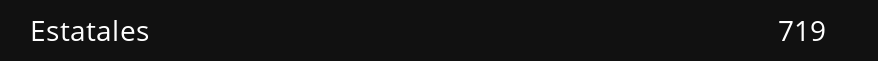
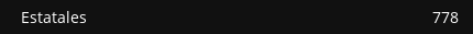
[778,11,826,49] 719 -> [432,7,459,27] 778

